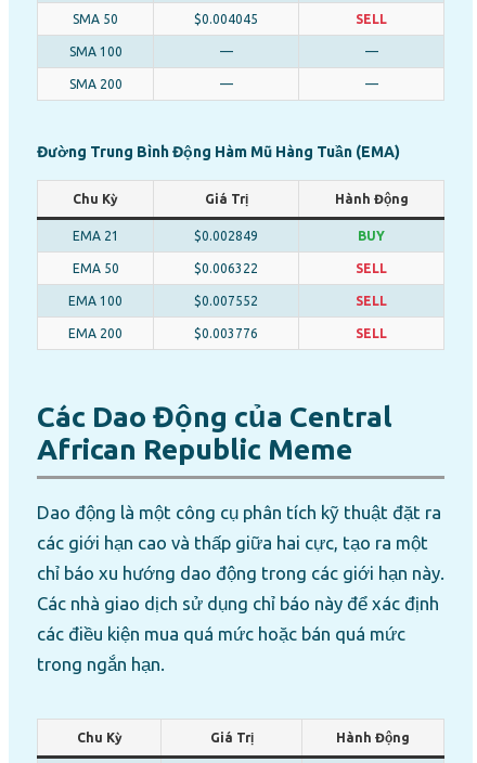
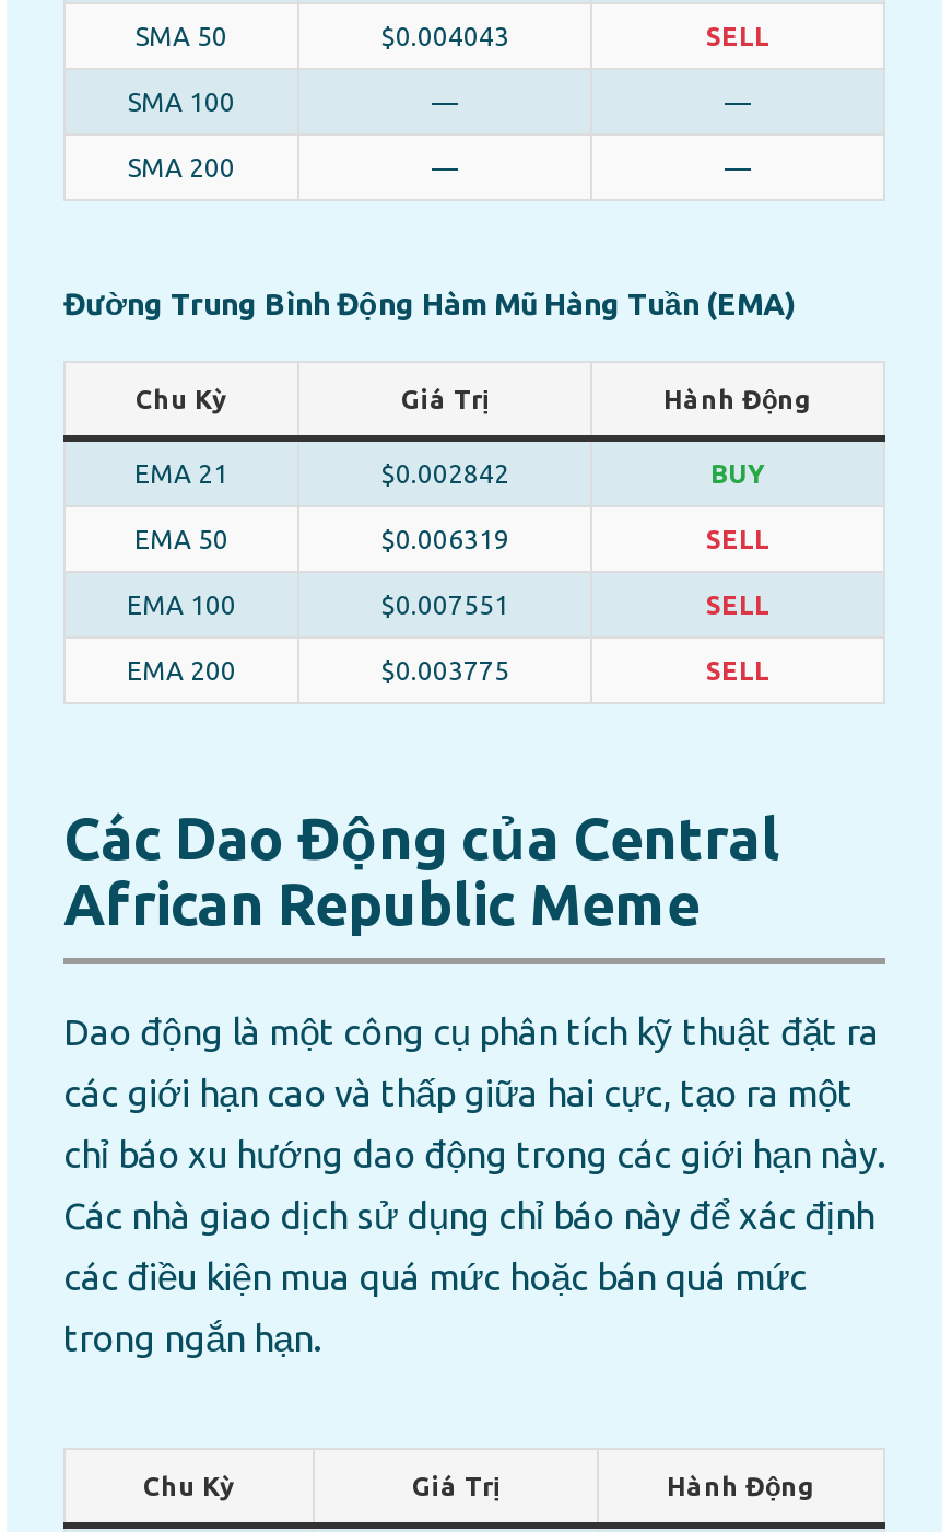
[194,12,258,26] $0.004045 -> [380,22,509,51] $0.004043
[194,229,258,243] $0.002849 -> [380,460,509,489] $0.002842
[194,262,258,276] $0.006322 -> [380,526,509,554] $0.006319
[194,294,258,308] $0.007552 -> [380,591,509,620] $0.007551
[194,327,258,341] $0.003776 -> [380,657,509,685] $0.003775

